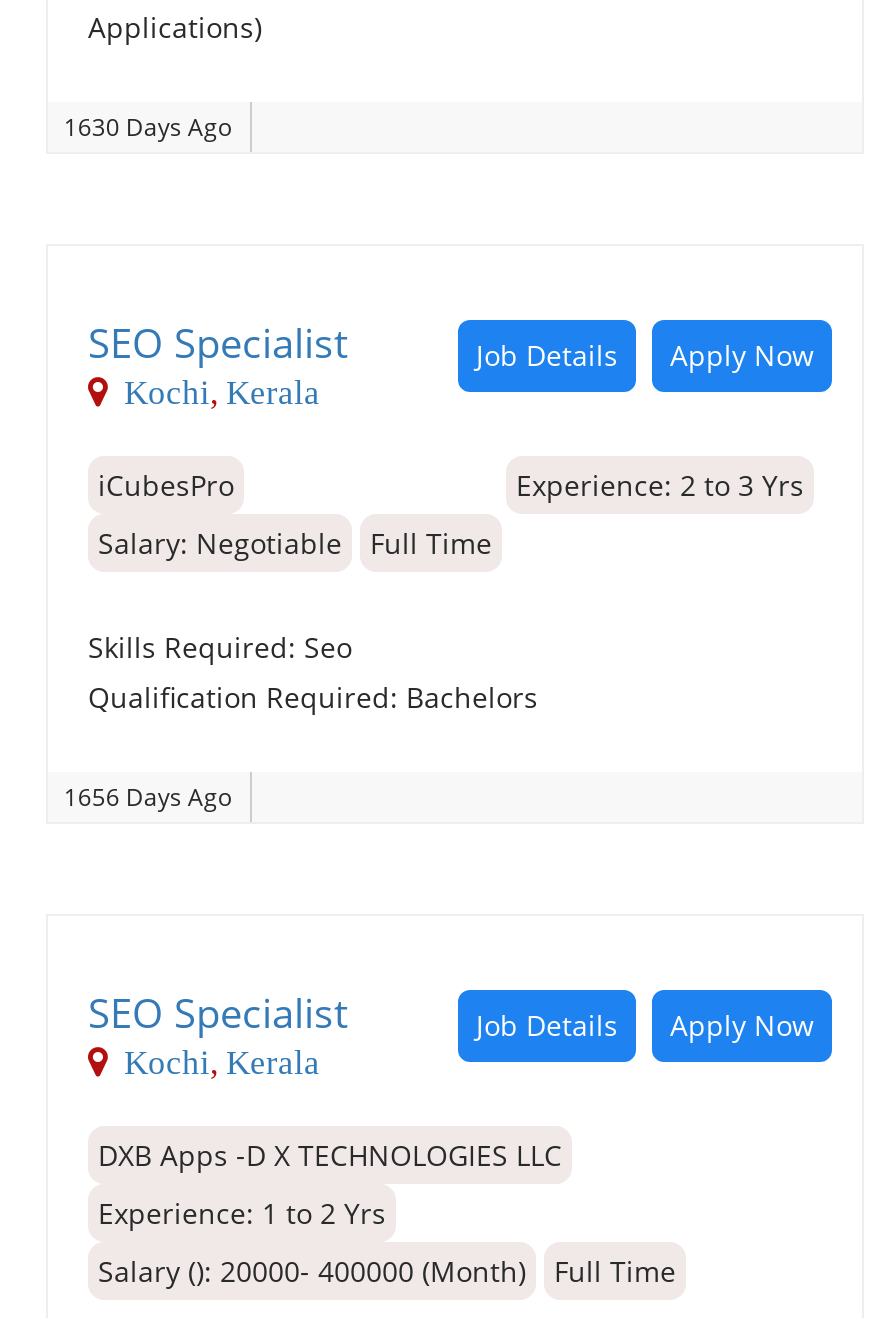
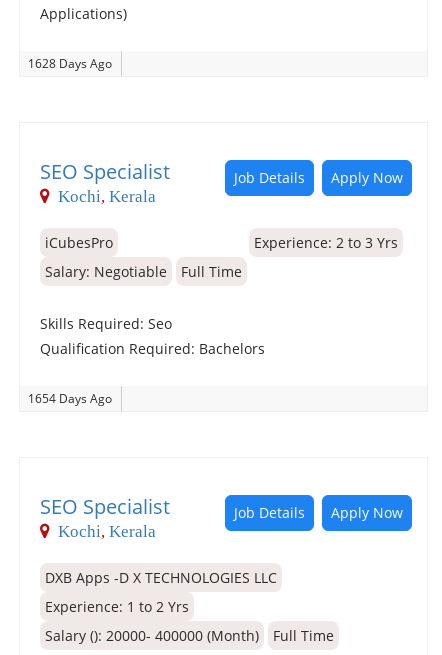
[64,110,232,144] 1630 Days Ago -> [28,55,112,72] 1628 Days Ago
[64,780,232,814] 1656 Days Ago -> [28,390,112,407] 1654 Days Ago

